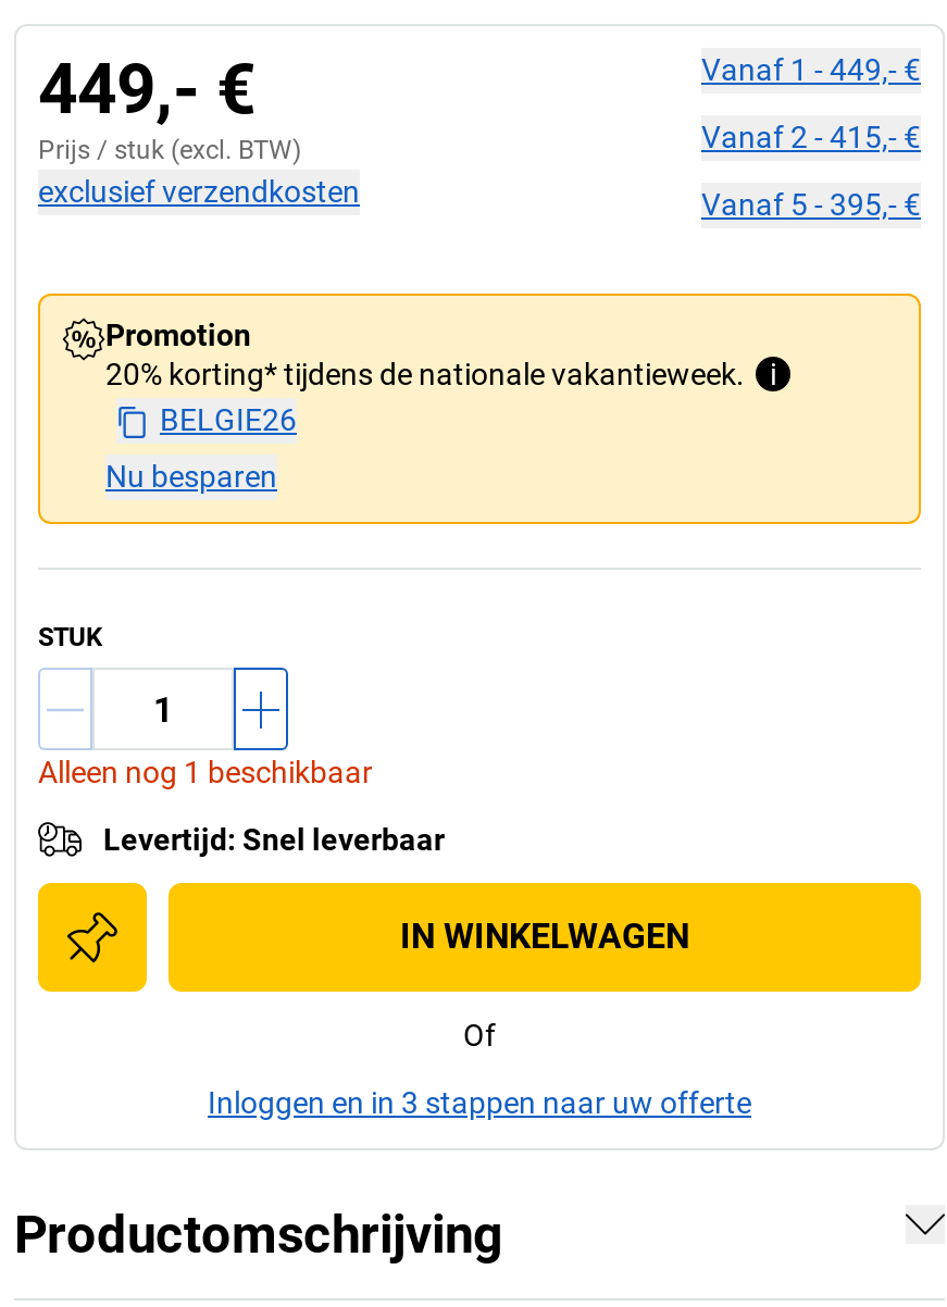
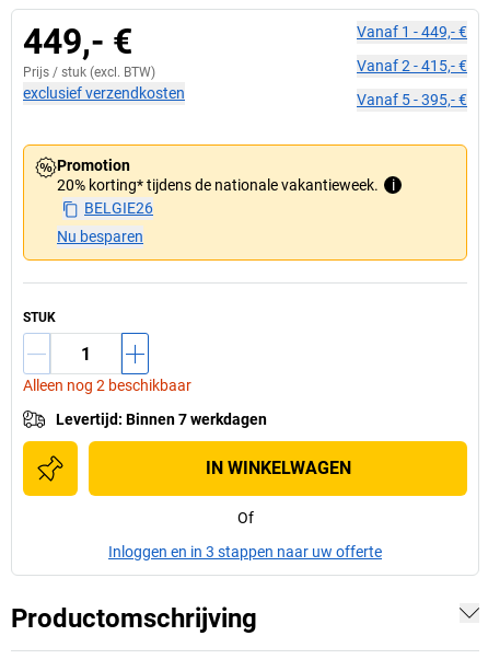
[38,755,373,789] Alleen nog 1 beschikbaar -> [23,377,191,394] Alleen nog 2 beschikbaar
[103,822,445,857] Levertijd: Snel leverbaar -> [56,411,267,428] Levertijd: Binnen 7 werkdagen

